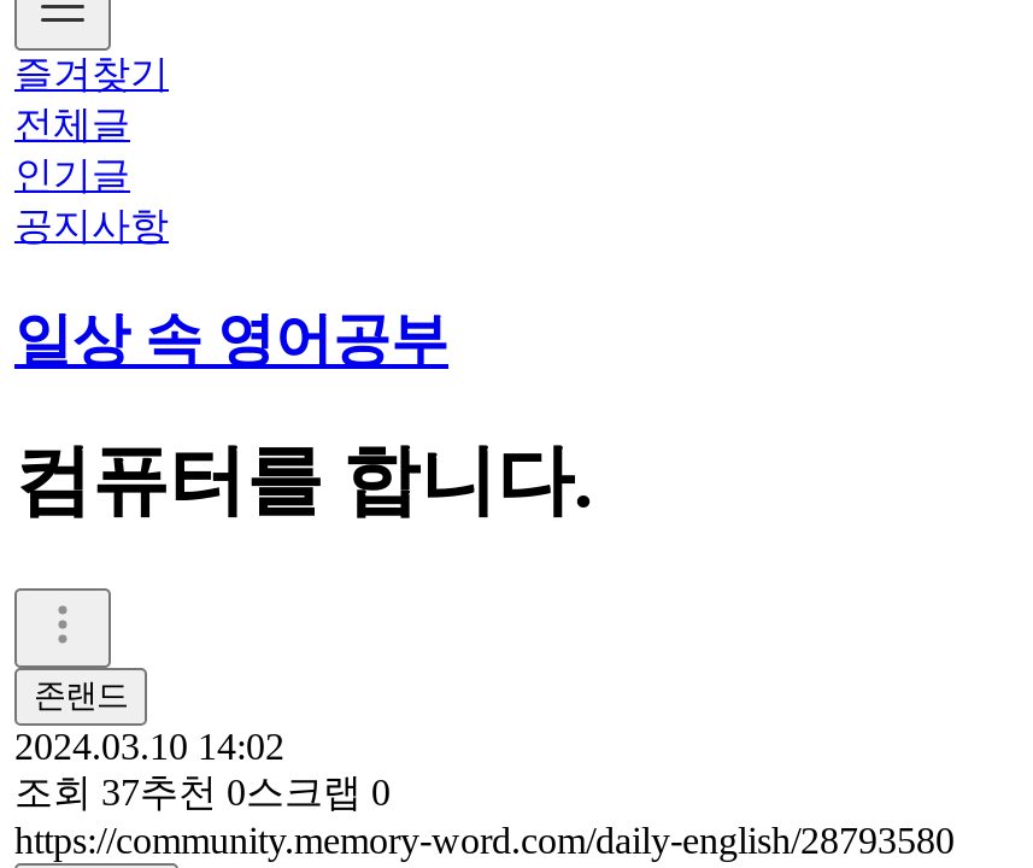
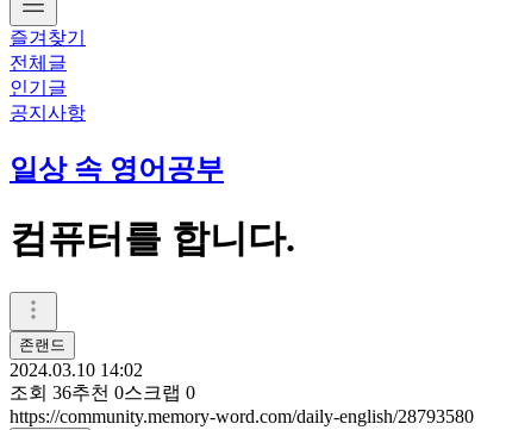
[14,771,391,812] 조회 37추천 0스크랩 0 -> [10,382,195,402] 조회 36추천 0스크랩 0

